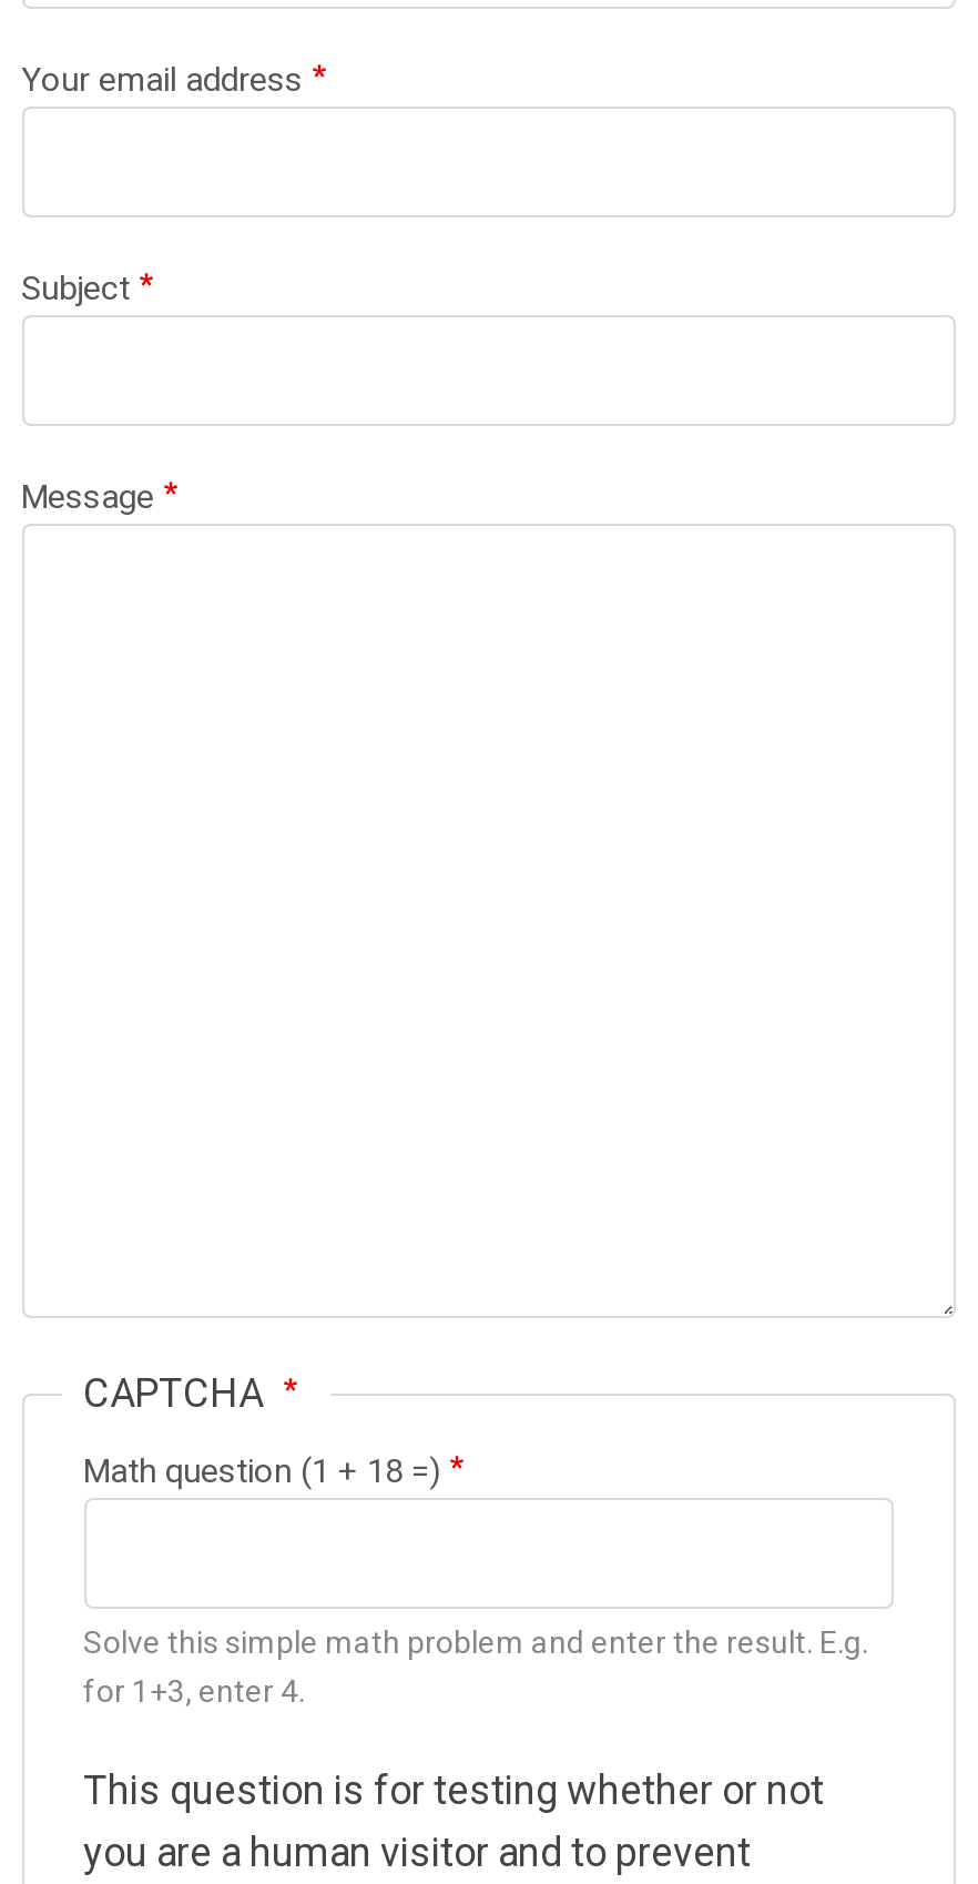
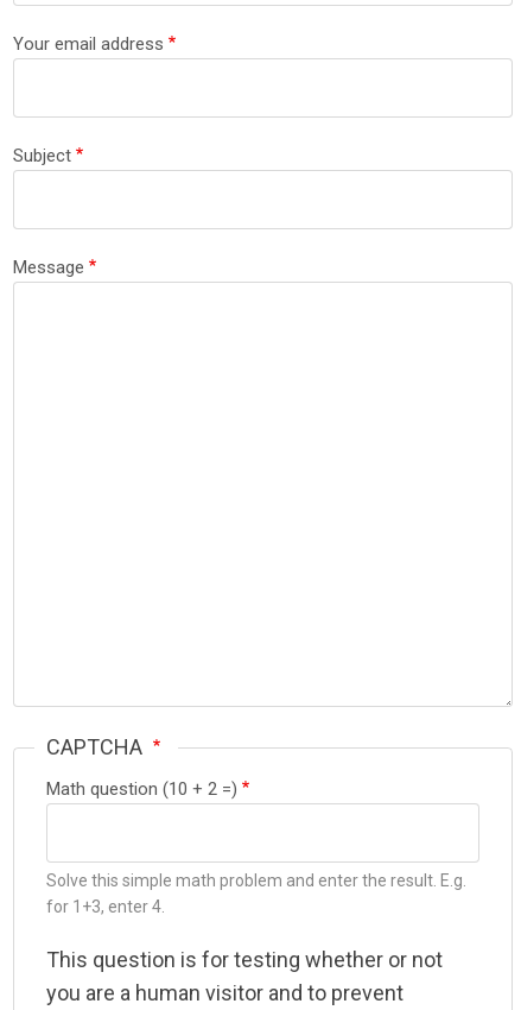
[83,1451,440,1491] Math question (1 + 18 =) -> [46,778,237,800] Math question (10 + 2 =)

